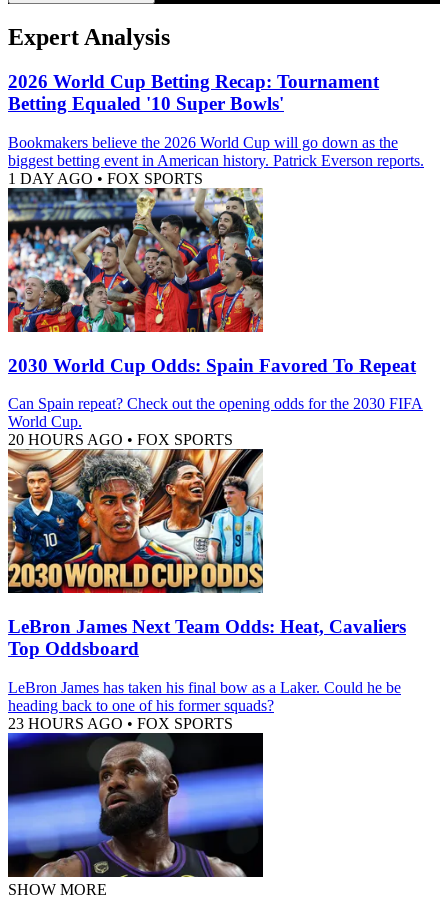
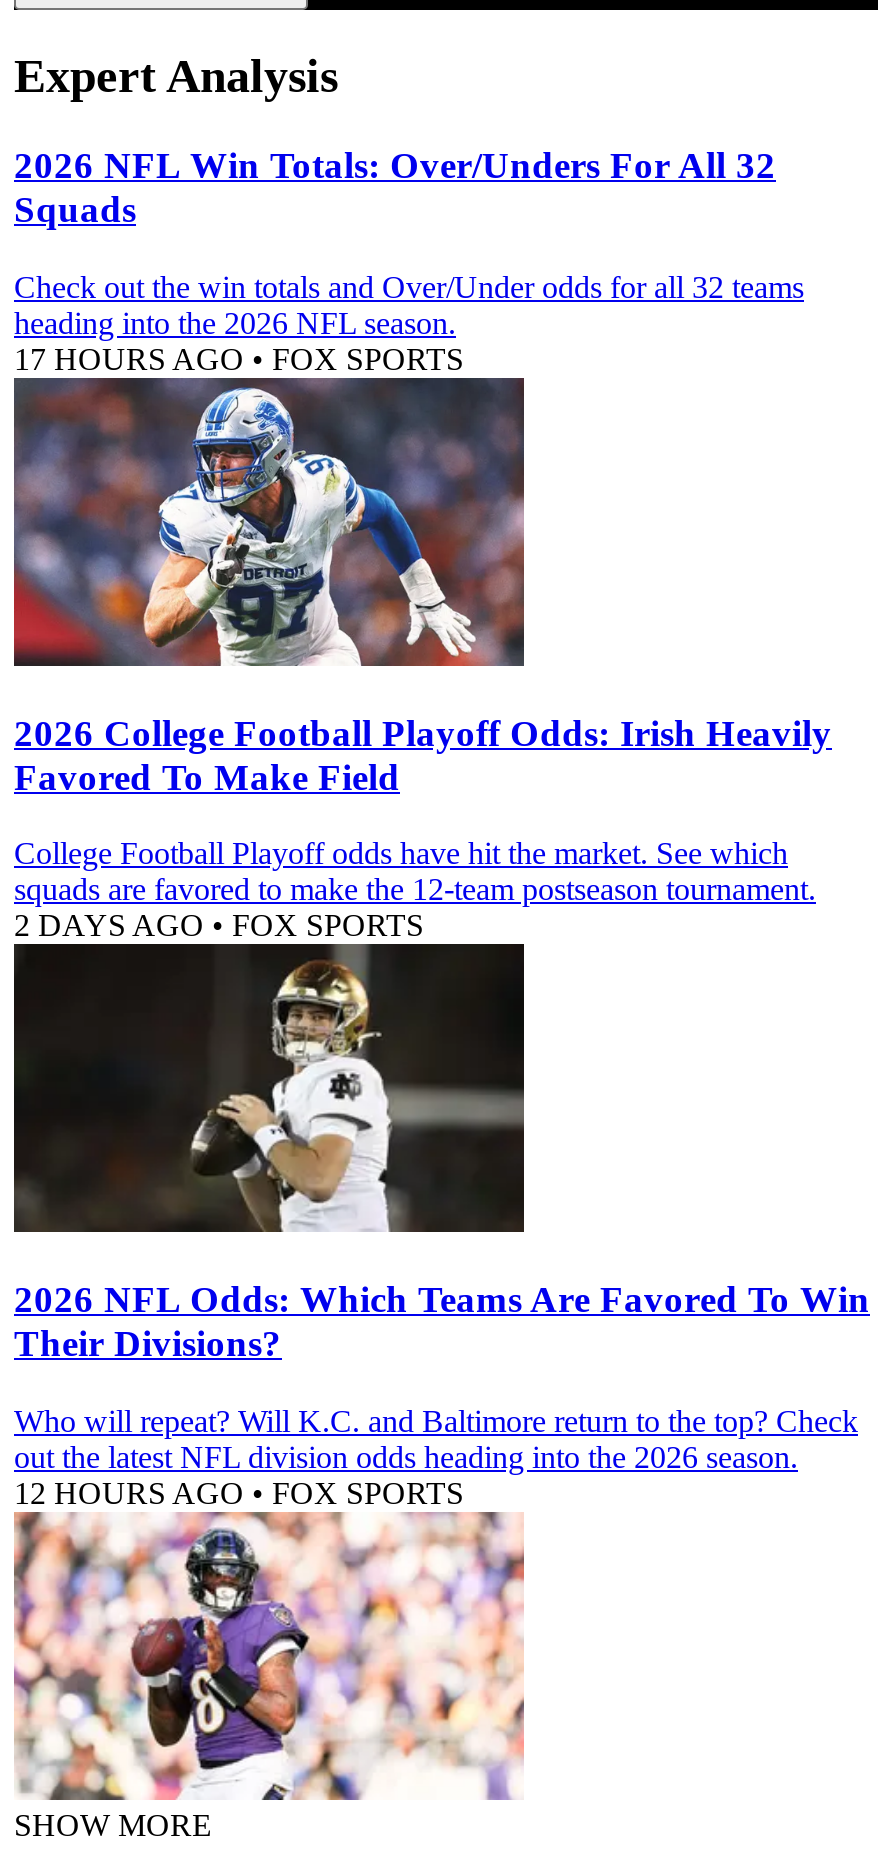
[8,71,379,114] 2026 World Cup Betting Recap: Tournament | Betting Equaled '10 Super Bowls' -> [14,144,776,230] 2026 NFL Win Totals: Over/Unders For All 32 | Squads
[8,134,424,187] Bookmakers believe the 2026 World Cup will go down as the | biggest betting event in American history. Patrick Everson reports. | 1 DAY AGO • FOX SPORTS -> [14,270,804,376] Check out the win totals and Over/Under odds for all 32 teams | heading into the 2026 NFL season. | 17 HOURS AGO • FOX SPORTS
[7,188,416,376] [image] | 2030 World Cup Odds: Spain Favored To Repeat -> [12,398,832,797] [image] | 2026 College Football Playoff Odds: Irish Heavily | Favored To Make Field
[8,395,423,448] Can Spain repeat? Check out the opening odds for the 2030 FIFA | World Cup. | 20 HOURS AGO • FOX SPORTS -> [14,837,816,943] College Football Playoff odds have hit the market. See which | squads are favored to make the 12-team postseason tournament. | 2 DAYS AGO • FOX SPORTS
[7,460,406,659] [image] | LeBron James Next Team Odds: Heat, Cavaliers | Top Oddsboard -> [12,946,870,1364] [image] | 2026 NFL Odds: Which Teams Are Favored To Win | Their Divisions?
[8,679,401,732] LeBron James has taken his final bow as a Laker. Could he be | heading back to one of his former squads? | 23 HOURS AGO • FOX SPORTS -> [14,1404,858,1510] Who will repeat? Will K.C. and Baltimore return to the top? Check | out the latest NFL division odds heading into the 2026 season. | 12 HOURS AGO • FOX SPORTS
[7,743,264,878] [image] -> [12,1512,526,1802] [image]

